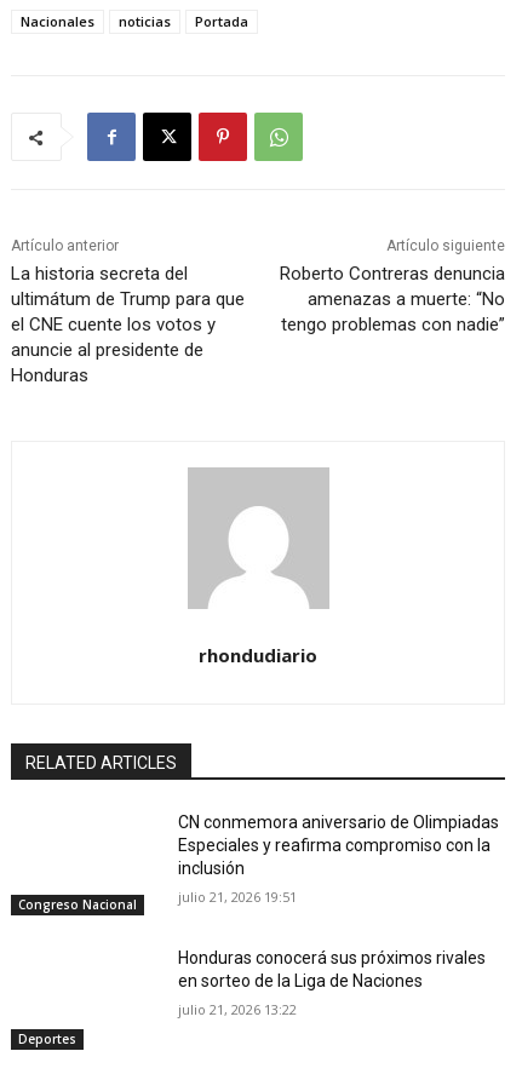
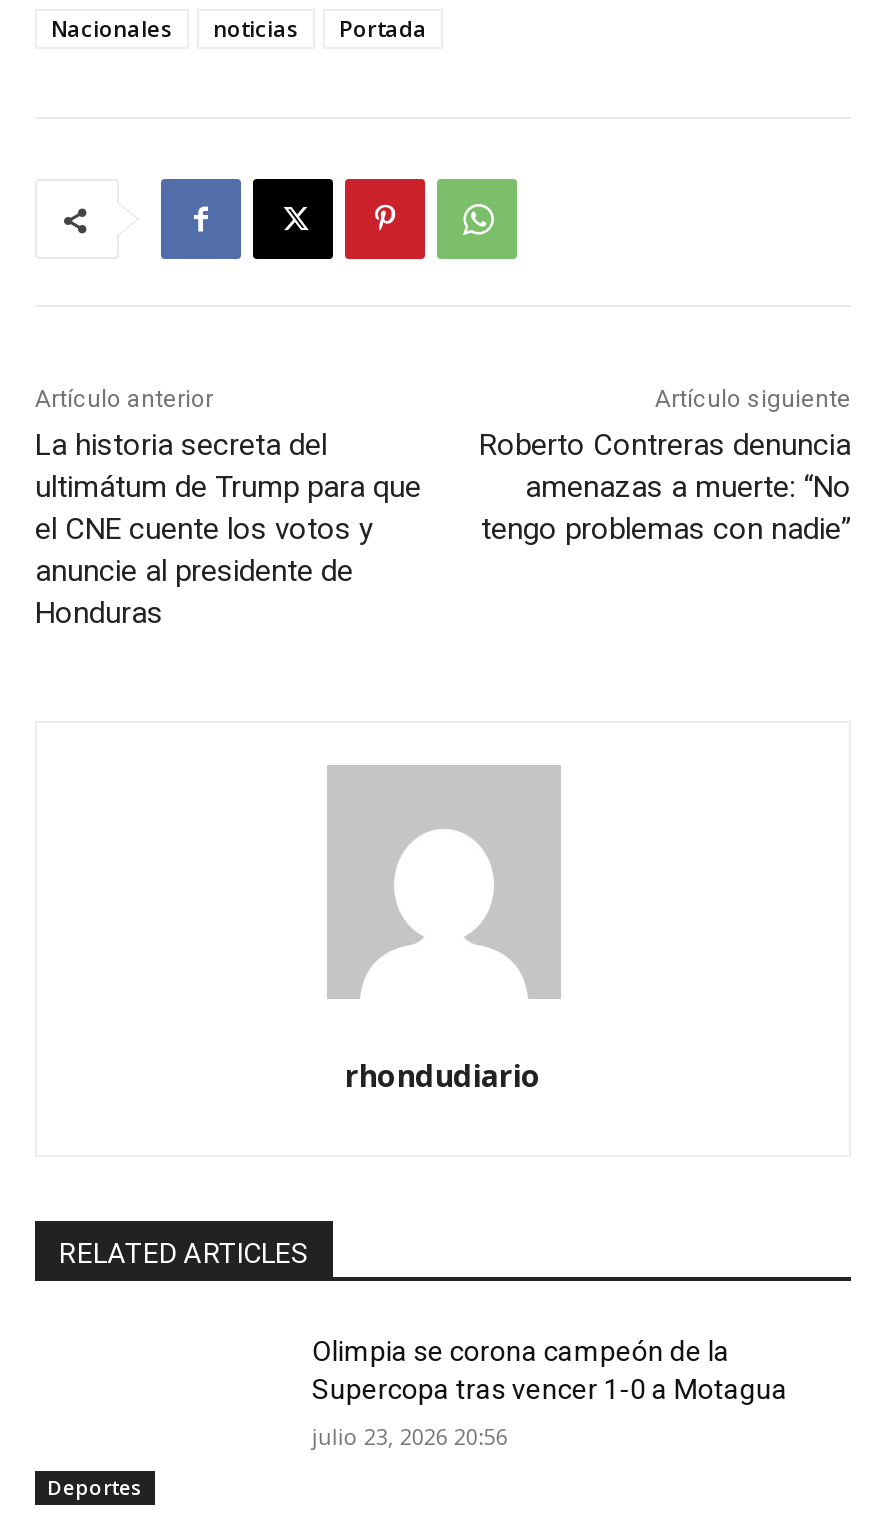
[179,813,499,906] CN conmemora aniversario de Olimpiadas | Especiales y reafirma compromiso con la | inclusión | julio 21, 2026 19:51 -> none
[18,896,137,913] Congreso Nacional -> none
[179,948,486,990] Honduras conocerá sus próximos rivales | en sorteo de la Liga de Naciones -> [312,1335,788,1405] Olimpia se corona campeón de la | Supercopa tras vencer 1-0 a Motagua
[179,1000,297,1018] julio 21, 2026 13:22 -> [312,1421,508,1451] julio 23, 2026 20:56

